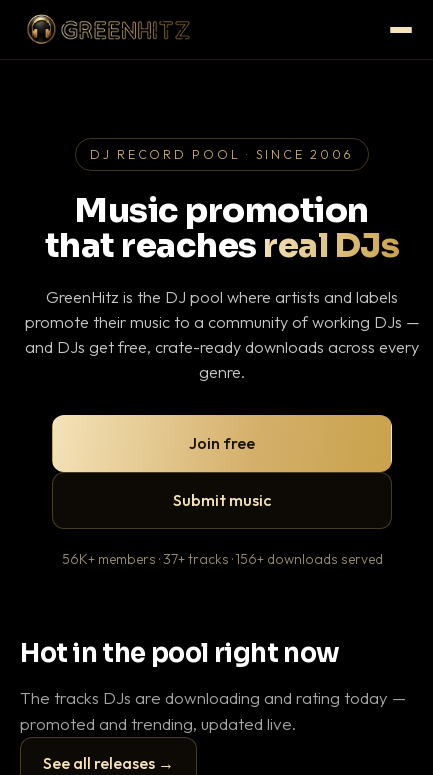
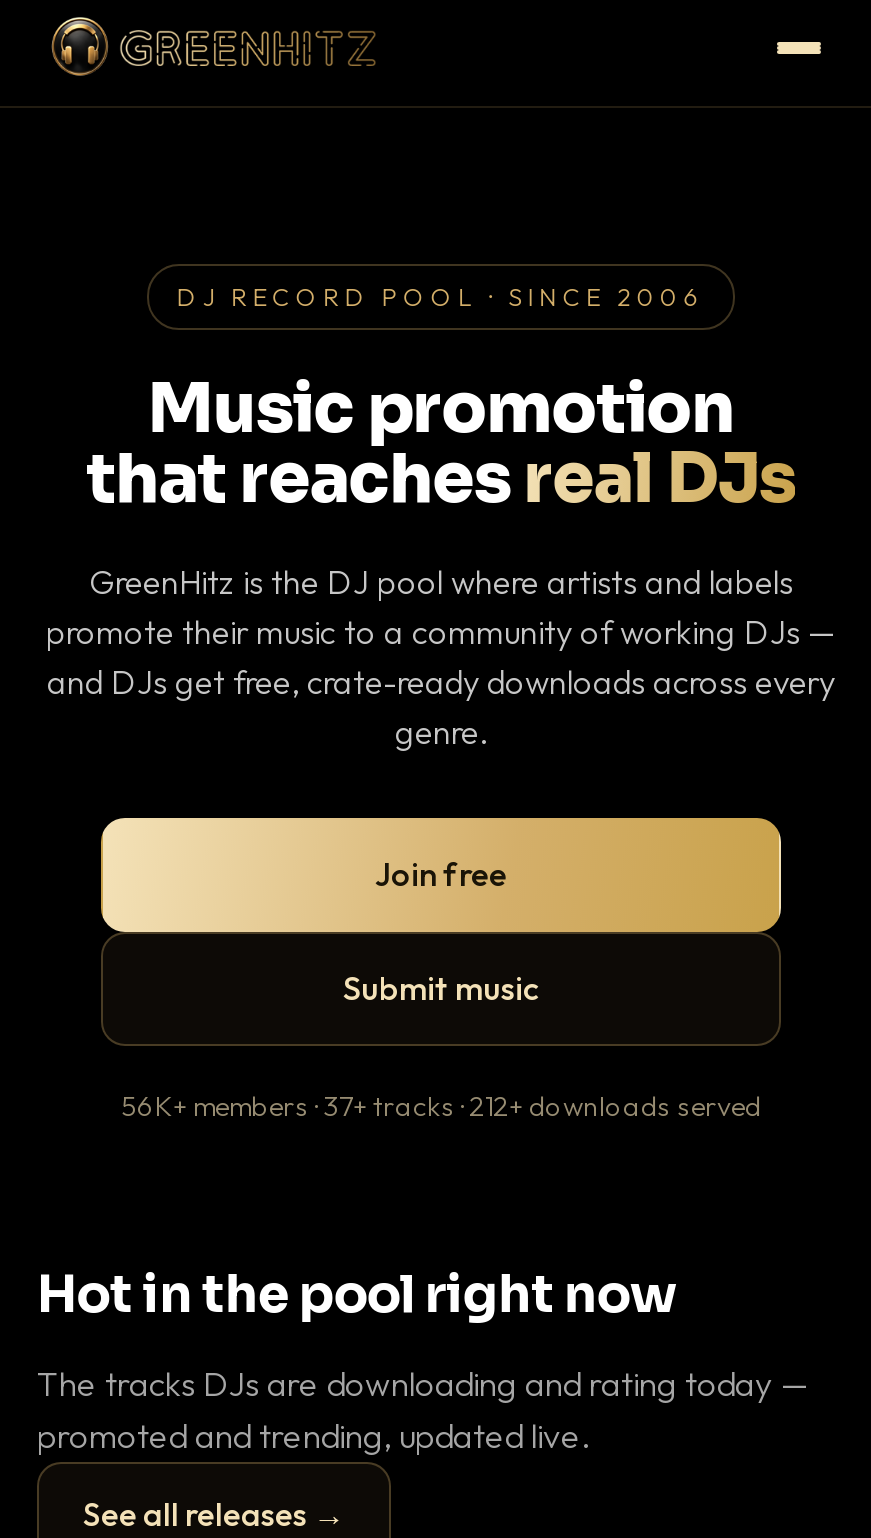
[61,550,382,568] 56K+ members · 37+ tracks · 156+ downloads served -> [121,1088,761,1124] 56K+ members · 37+ tracks · 212+ downloads served

